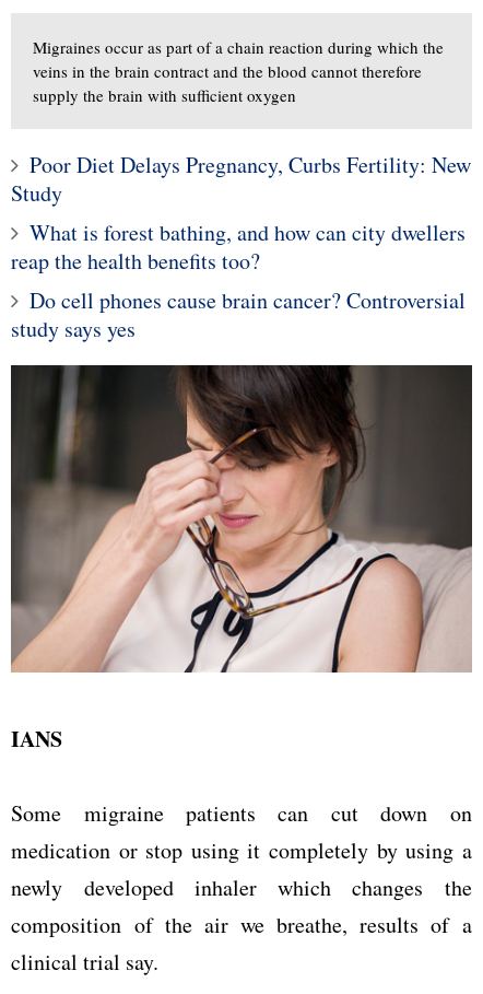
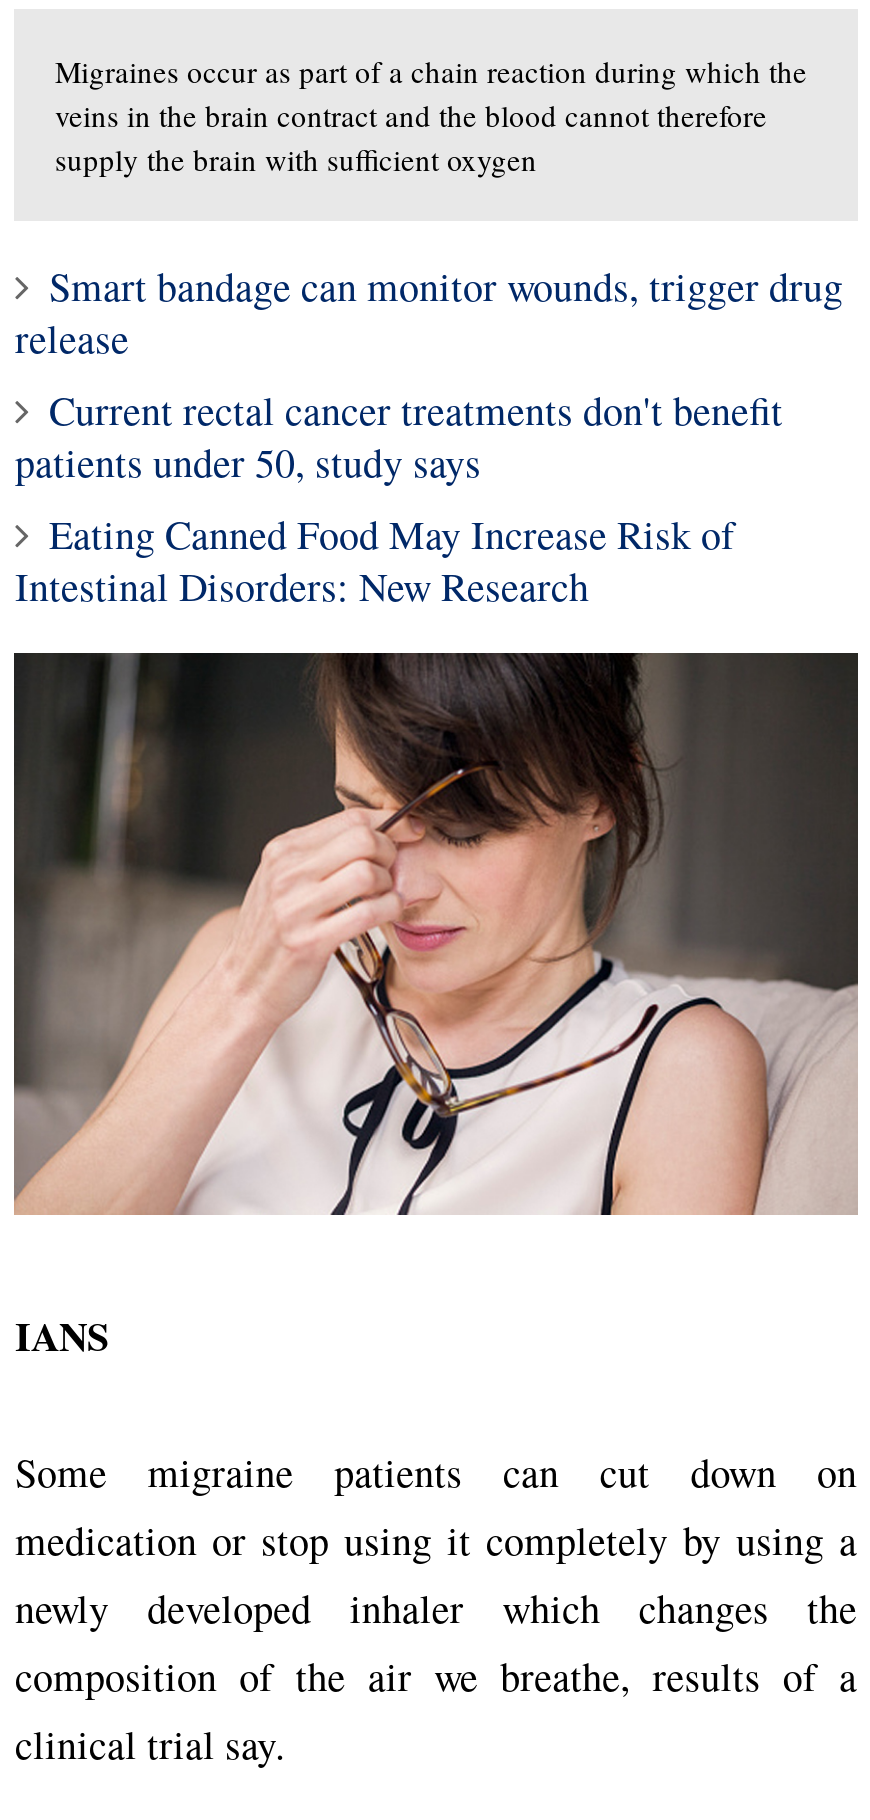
[11,150,471,343] Poor Diet Delays Pregnancy, Curbs Fertility: New | Study | What is forest bathing, and how can city dwellers | reap the health benefits too? | Do cell phones cause brain cancer? Controversial | study says yes -> [15,259,843,613] Smart bandage can monitor wounds, trigger drug | release | Current rectal cancer treatments don't benefit | patients under 50, study says | Eating Canned Food May Increase Risk of | Intestinal Disorders: New Research

